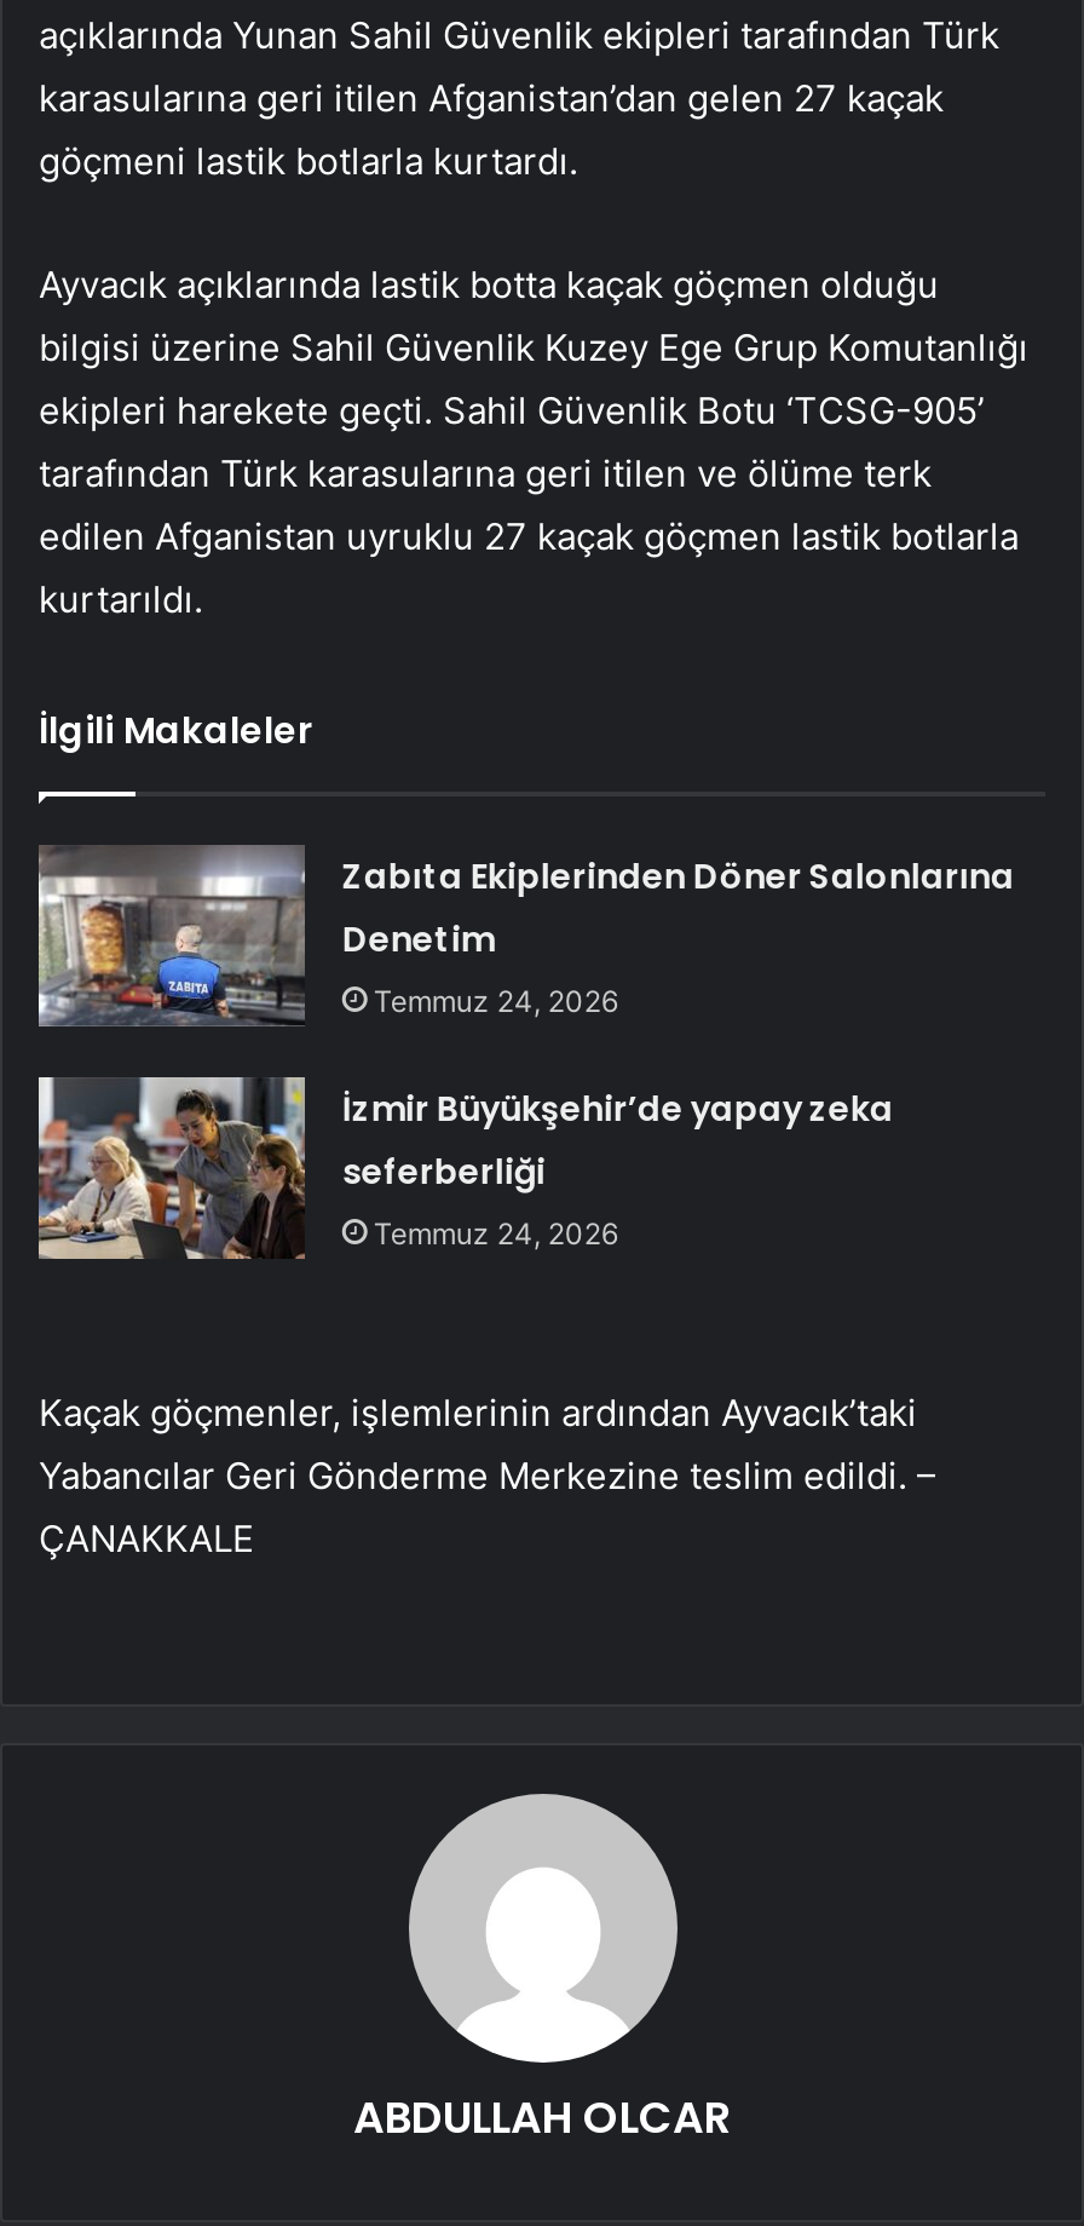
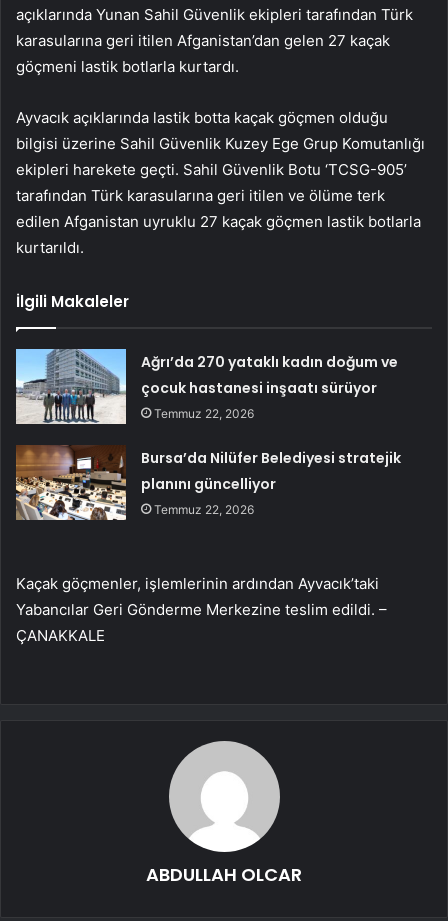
[36,845,1015,1026] [image] | Zabıta Ekiplerinden Döner Salonlarına | Denetim | Temmuz 24, 2026 -> [15,348,398,425] [image] | Ağrı’da 270 yataklı kadın doğum ve | çocuk hastanesi inşaatı sürüyor | Temmuz 22, 2026
[36,1075,894,1259] [image] | İzmir Büyükşehir’de yapay zeka | seferberliği | Temmuz 24, 2026 -> [15,445,401,521] [image] | Bursa’da Nilüfer Belediyesi stratejik | planını güncelliyor | Temmuz 22, 2026

